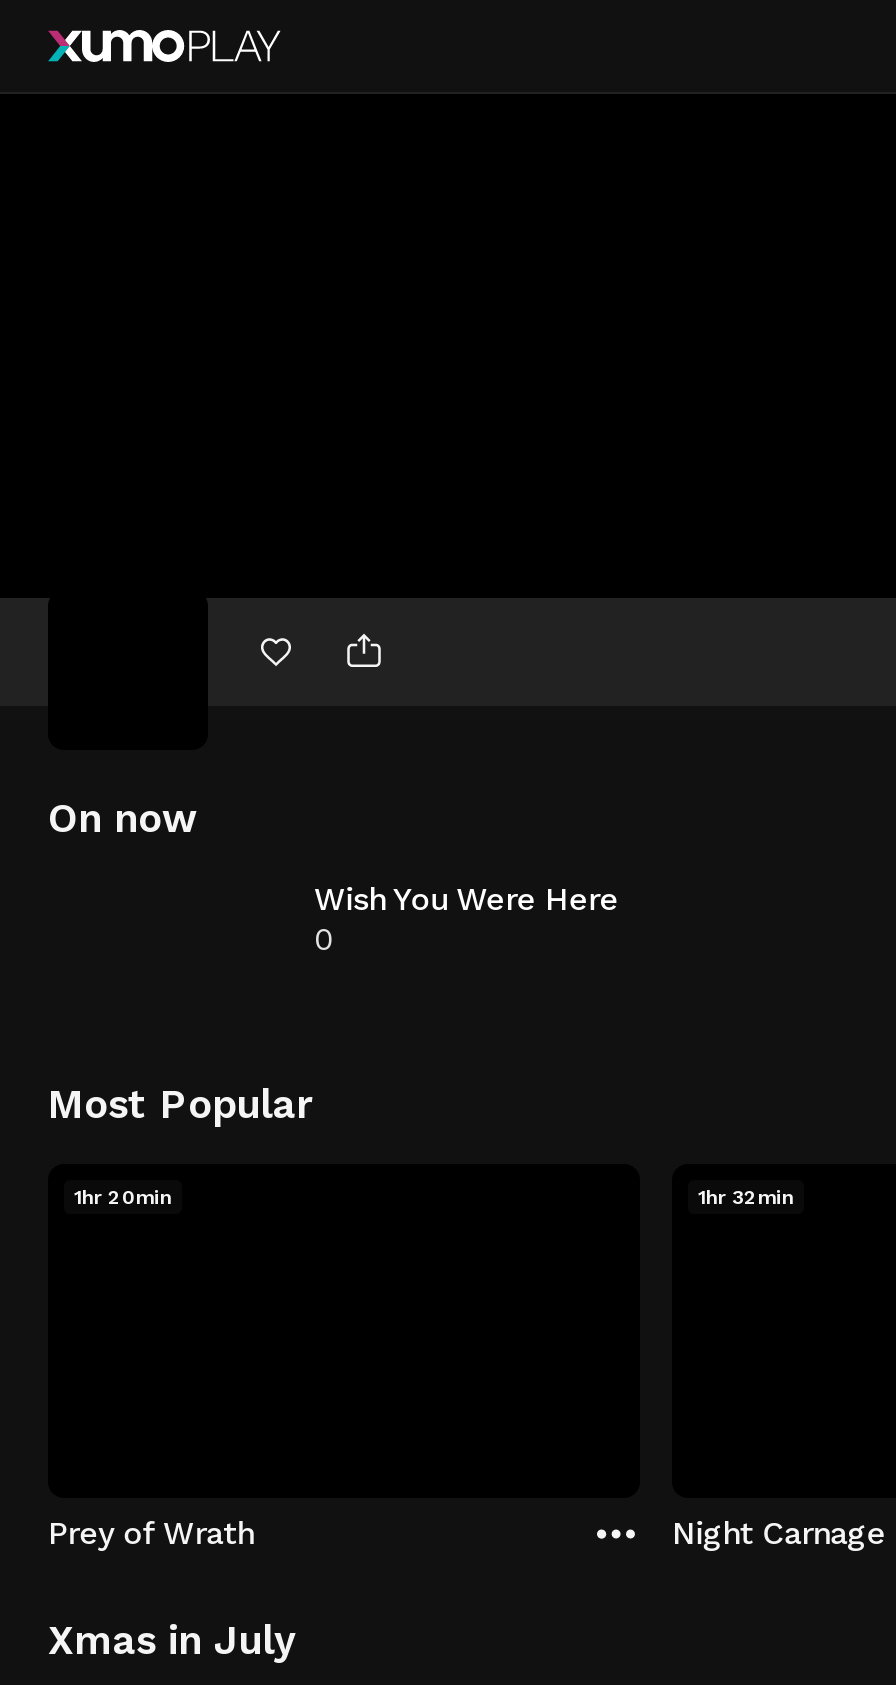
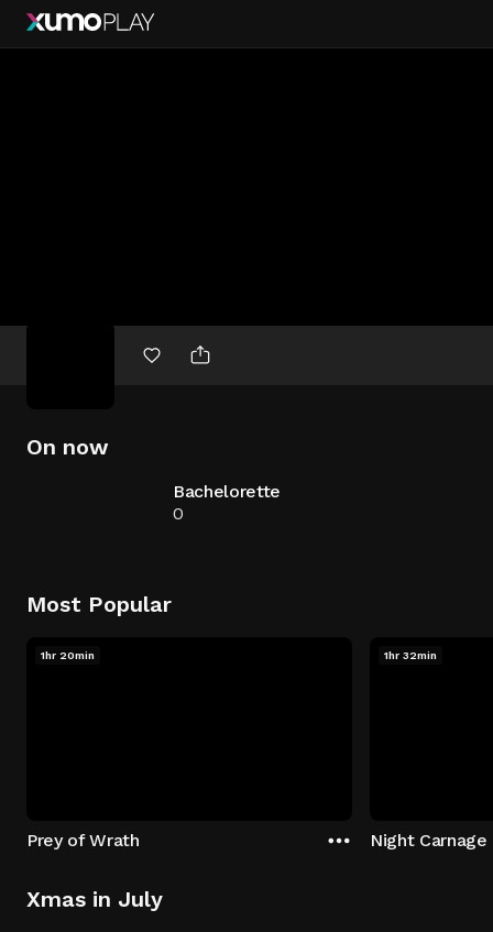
[314,880,618,918] Wish You Were Here -> [173,481,281,502] Bachelorette

